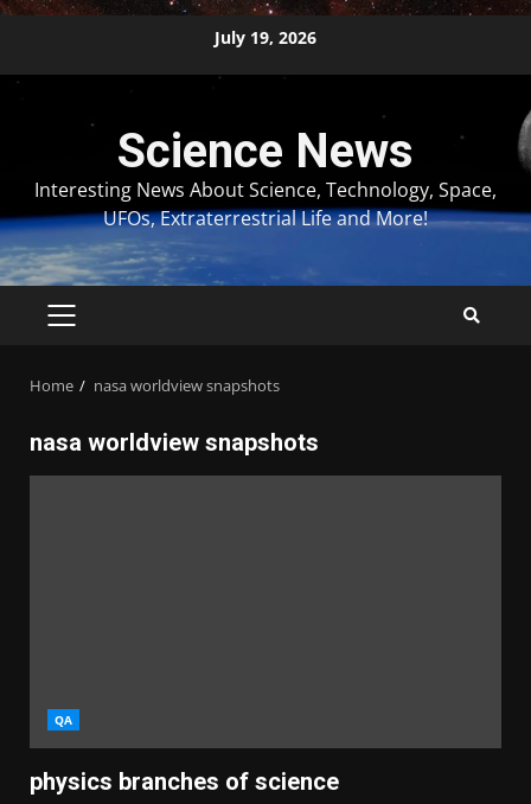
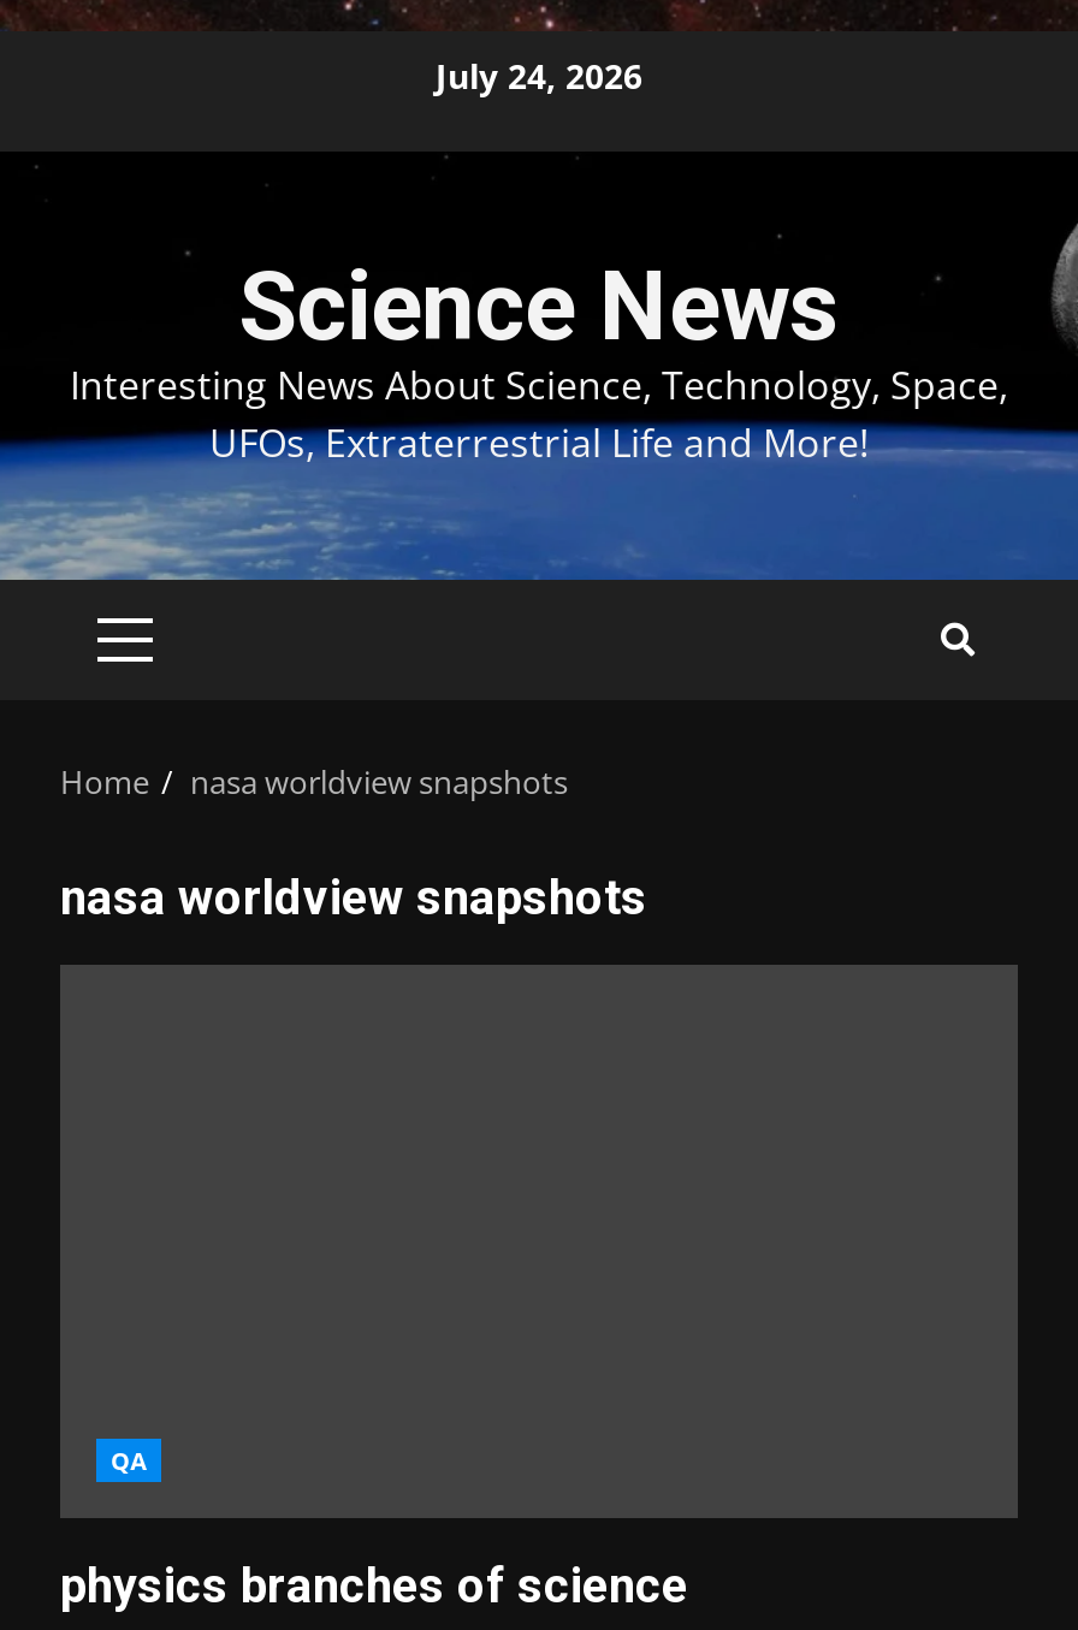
[215,25,316,48] July 19, 2026 -> [436,52,642,97] July 24, 2026

